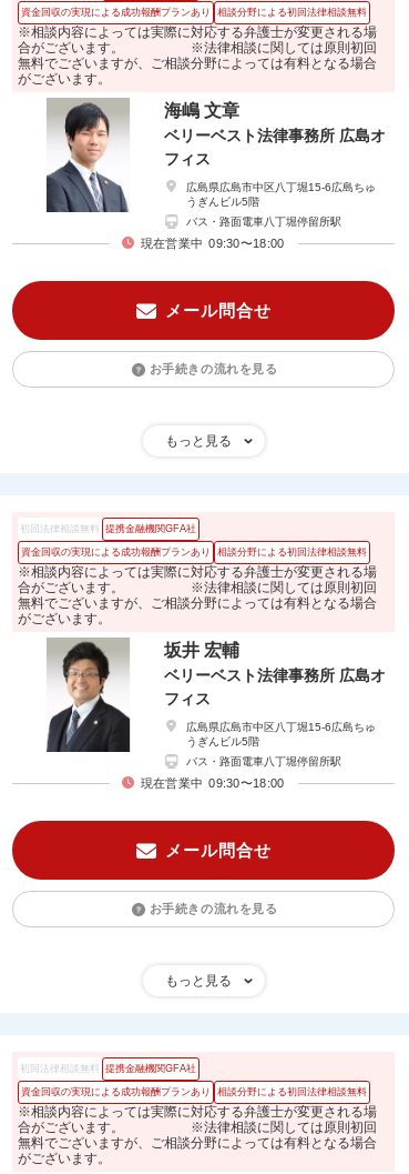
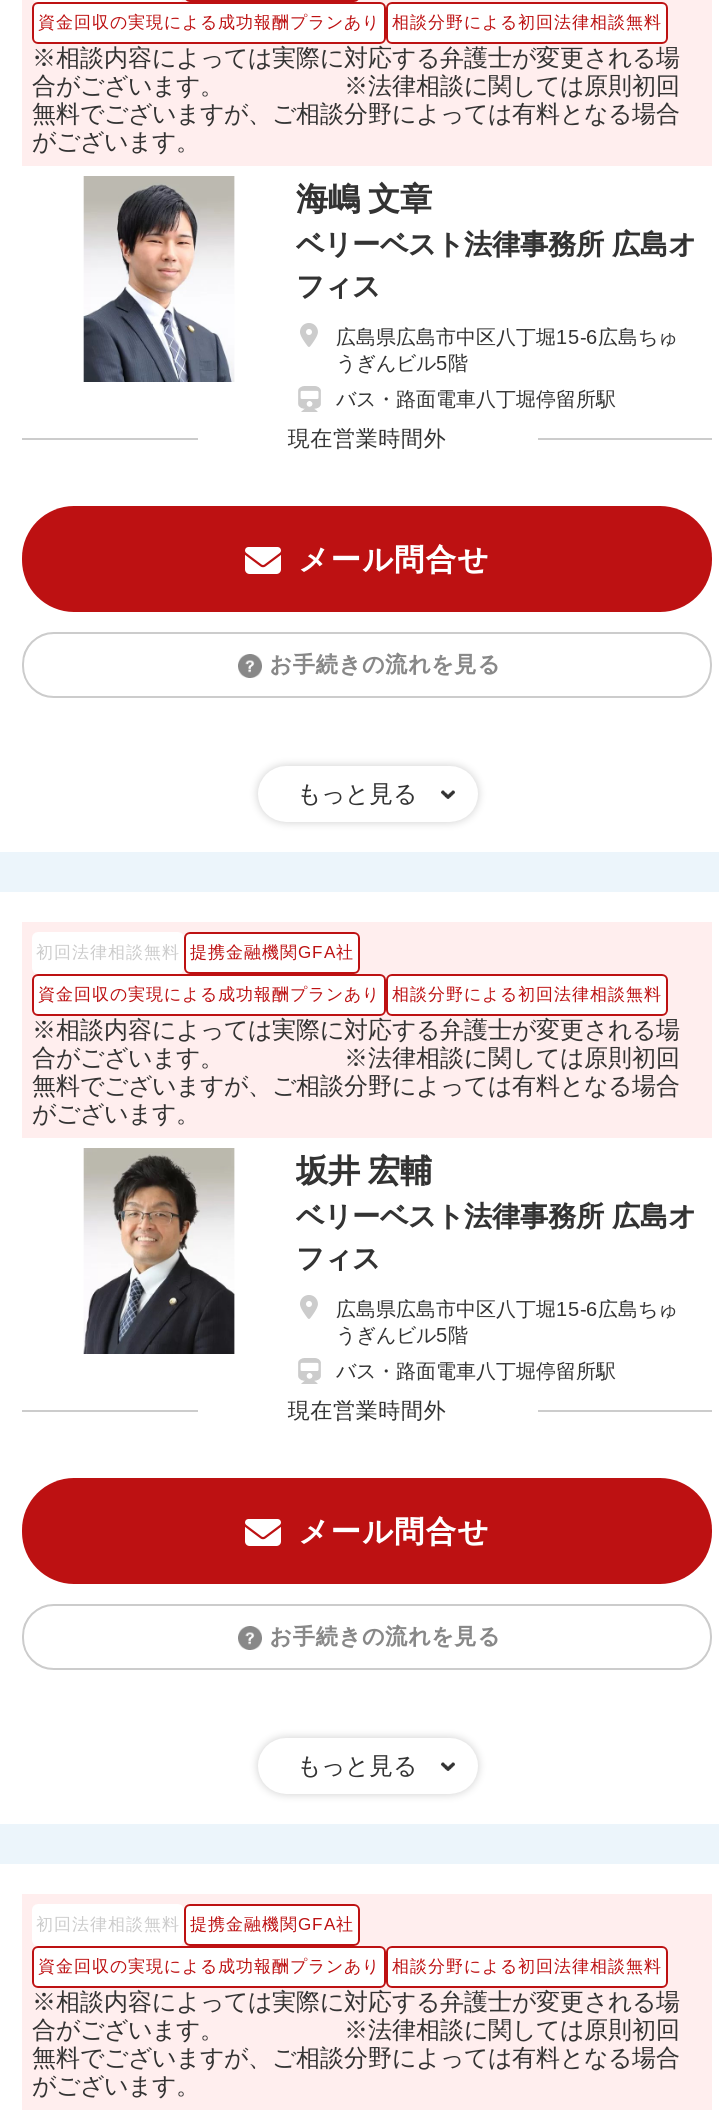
[140,237,285,250] 現在営業中 09:30〜18:00 -> [288,426,446,450] 現在営業時間外
[140,776,285,790] 現在営業中 09:30〜18:00 -> [288,1398,446,1422] 現在営業時間外

